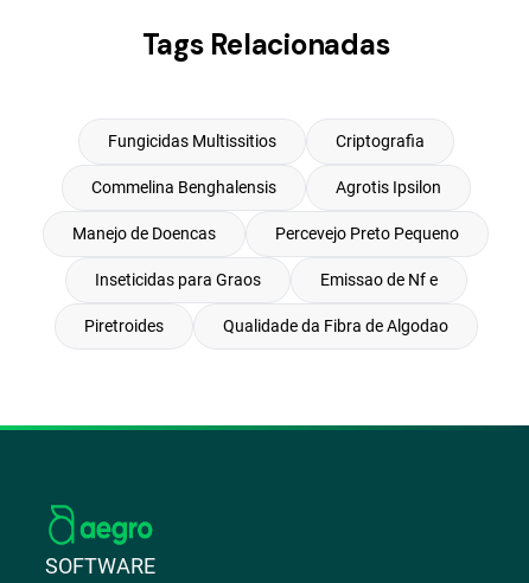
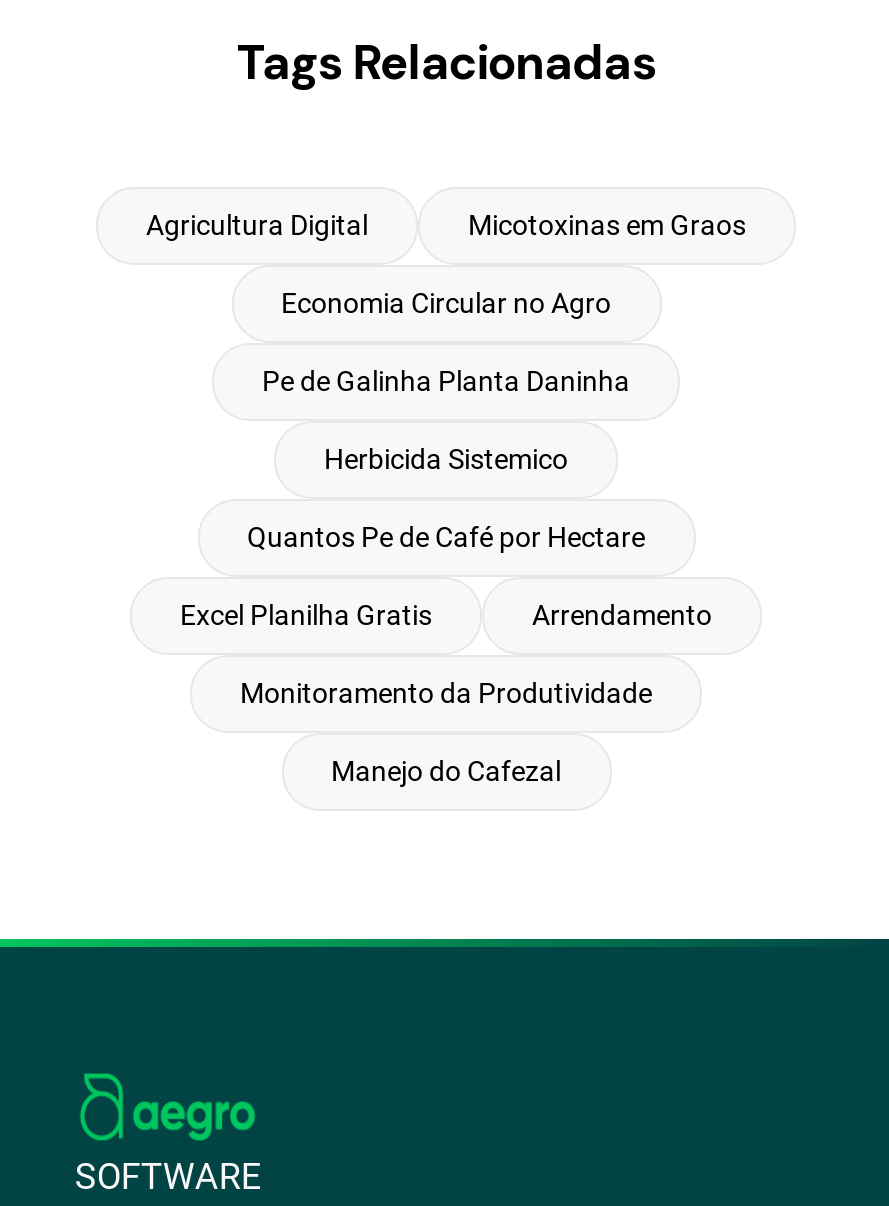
[72,131,459,335] Fungicidas Multissitios | Criptografia | Commelina Benghalensis | Agrotis Ipsilon | Manejo de Doencas | Percevejo Preto Pequeno | Inseticidas para Graos | Emissao de Nf e | Piretroides | Qualidade da Fibra de Algodao -> [146,209,746,787] Agricultura Digital | Micotoxinas em Graos | Economia Circular no Agro | Pe de Galinha Planta Daninha | Herbicida Sistemico | Quantos Pe de Café por Hectare | Excel Planilha Gratis | Arrendamento | Monitoramento da Produtividade | Manejo do Cafezal

